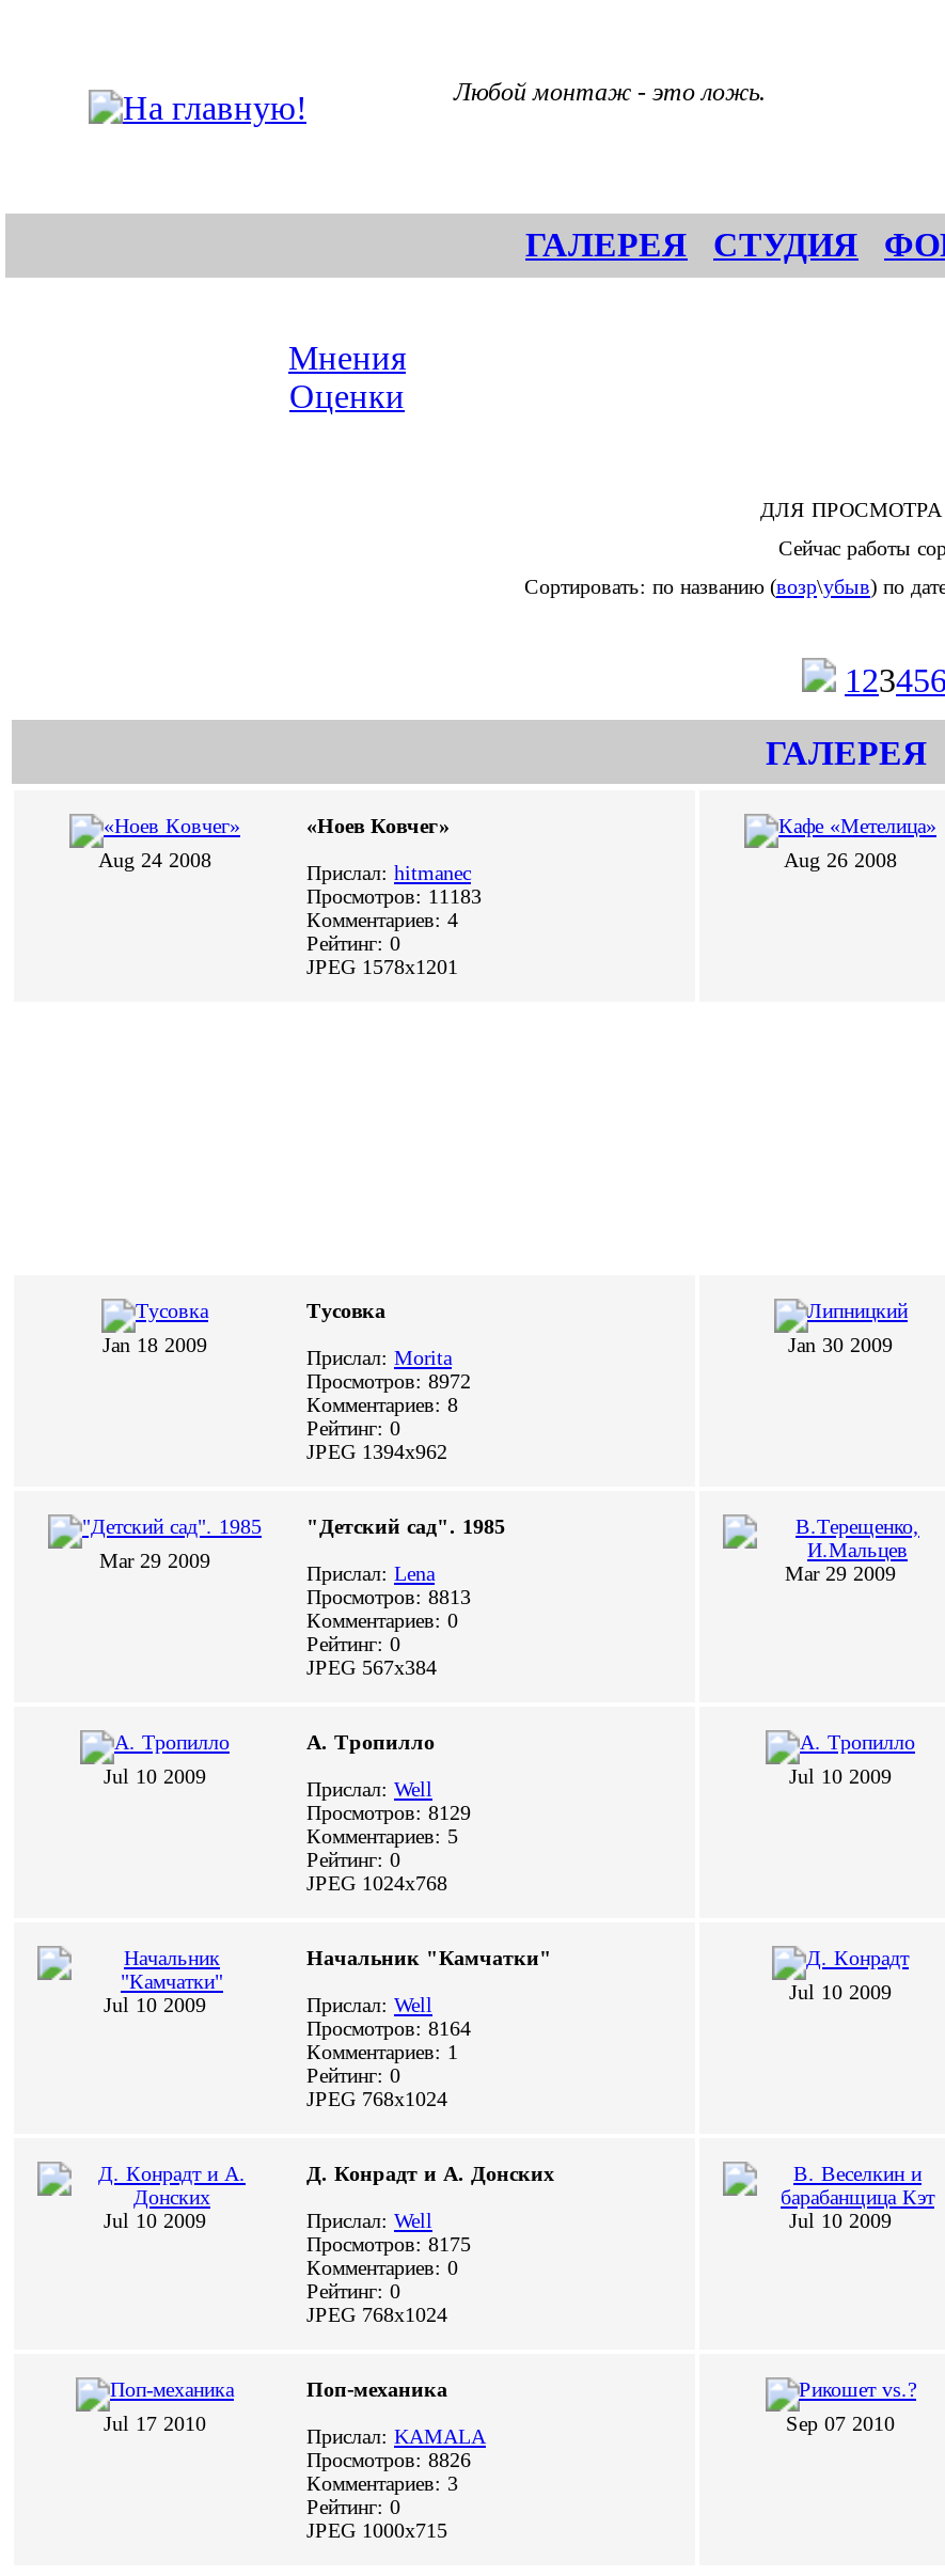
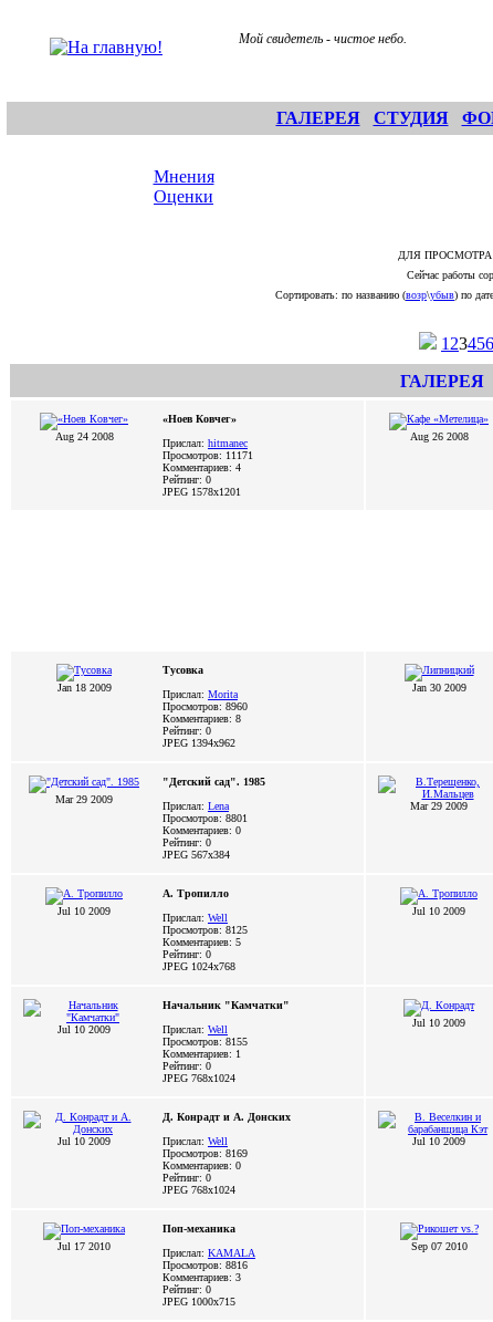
[454,77,766,107] Любой монтаж - это ложь. -> [239,31,407,46] Мой свидетель - чистое небо.
[306,884,482,908] Просмотров: 11183 -> [162,449,253,461] Просмотров: 11171
[306,1369,471,1393] Просмотров: 8972 -> [162,700,248,712] Просмотров: 8960
[306,1585,471,1608] Просмотров: 8813 -> [162,812,248,824] Просмотров: 8801
[306,1801,471,1824] Просмотров: 8129 -> [162,924,248,936] Просмотров: 8125
[306,2016,471,2040] Просмотров: 8164 -> [162,1035,248,1048] Просмотров: 8155
[306,2232,471,2256] Просмотров: 8175 -> [162,1147,248,1159] Просмотров: 8169
[306,2448,471,2471] Просмотров: 8826 -> [162,1259,248,1271] Просмотров: 8816

